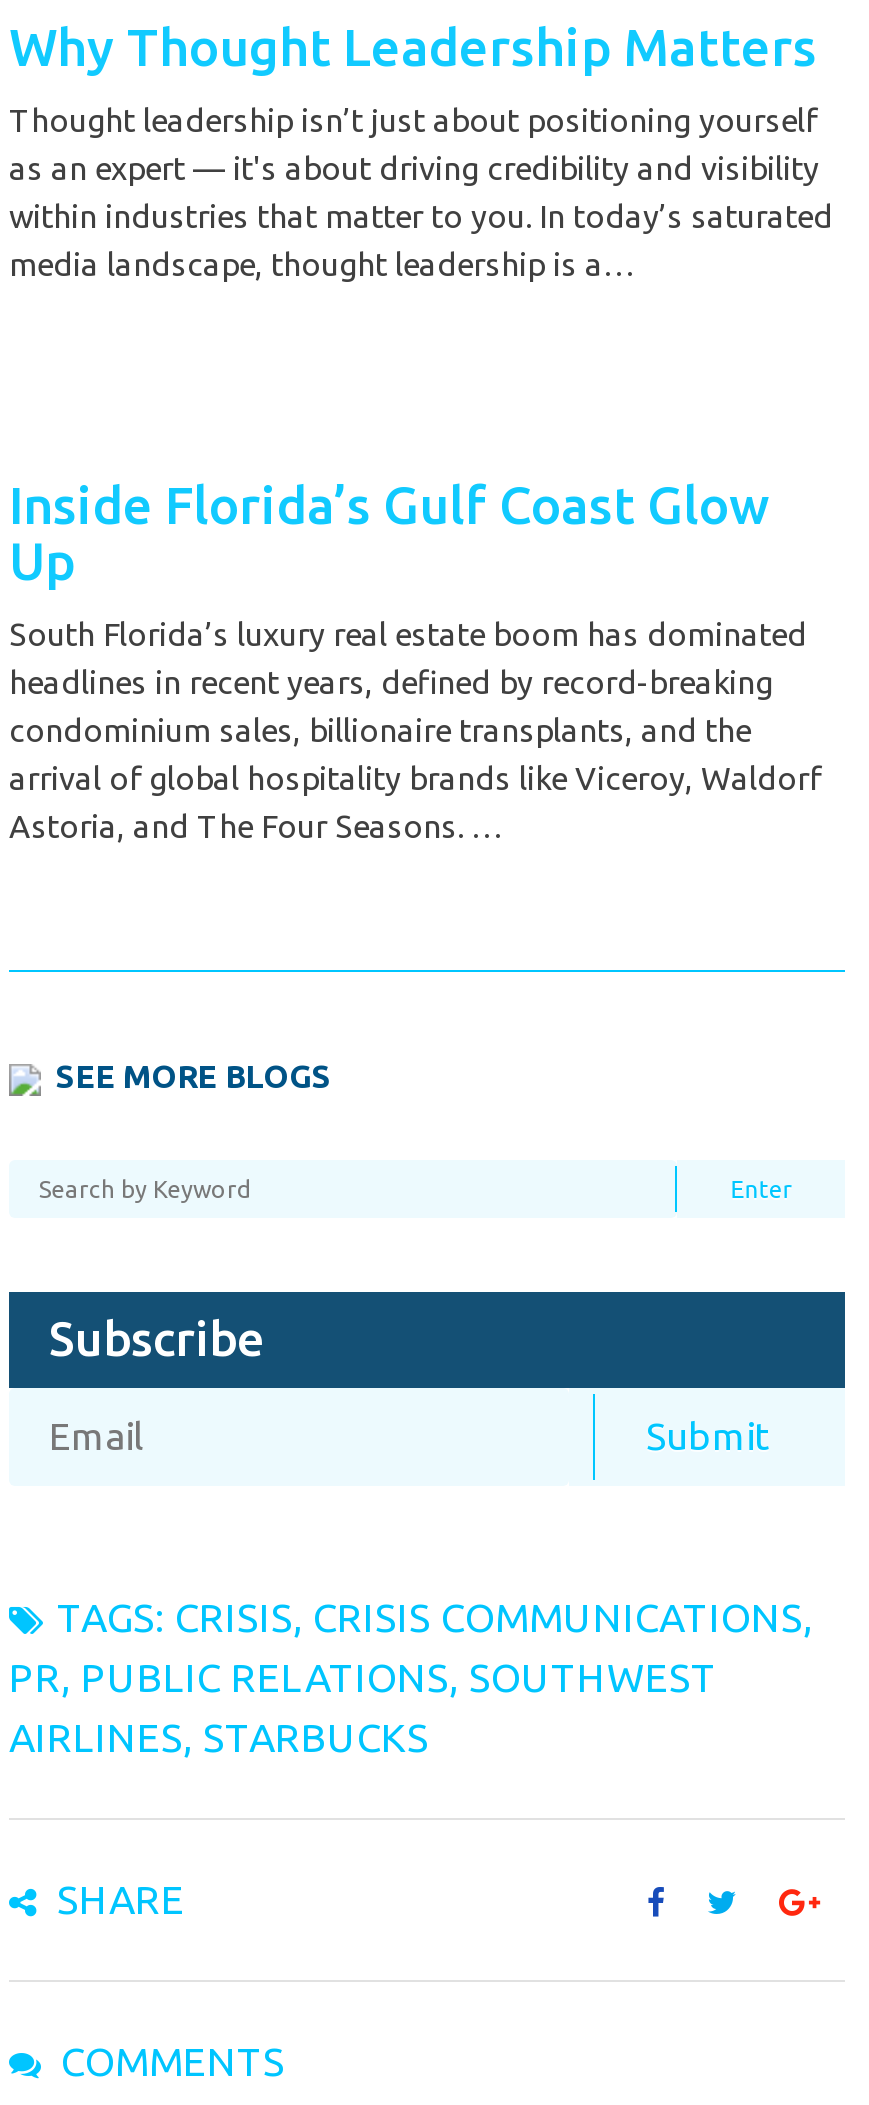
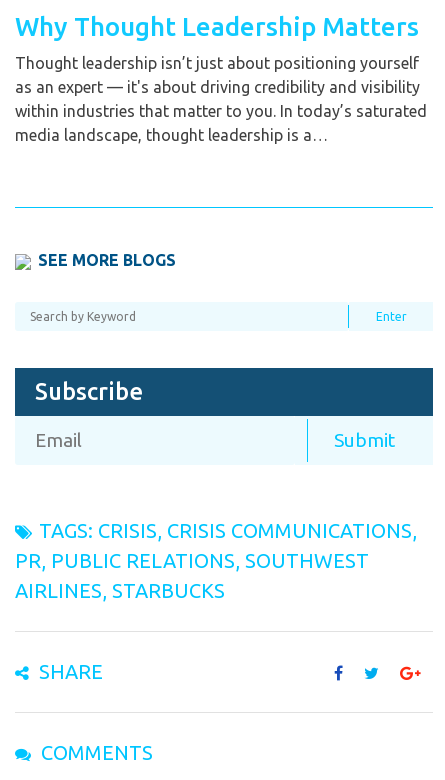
[9,477,821,845] Inside Florida’s Gulf Coast Glow | Up | South Florida’s luxury real estate boom has dominated | headlines in recent years, defined by record-breaking | condominium sales, billionaire transplants, and the | arrival of global hospitality brands like Viceroy, Waldorf | Astoria, and The Four Seasons. … -> none

